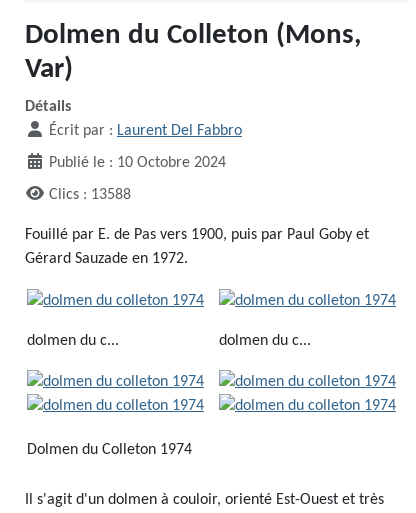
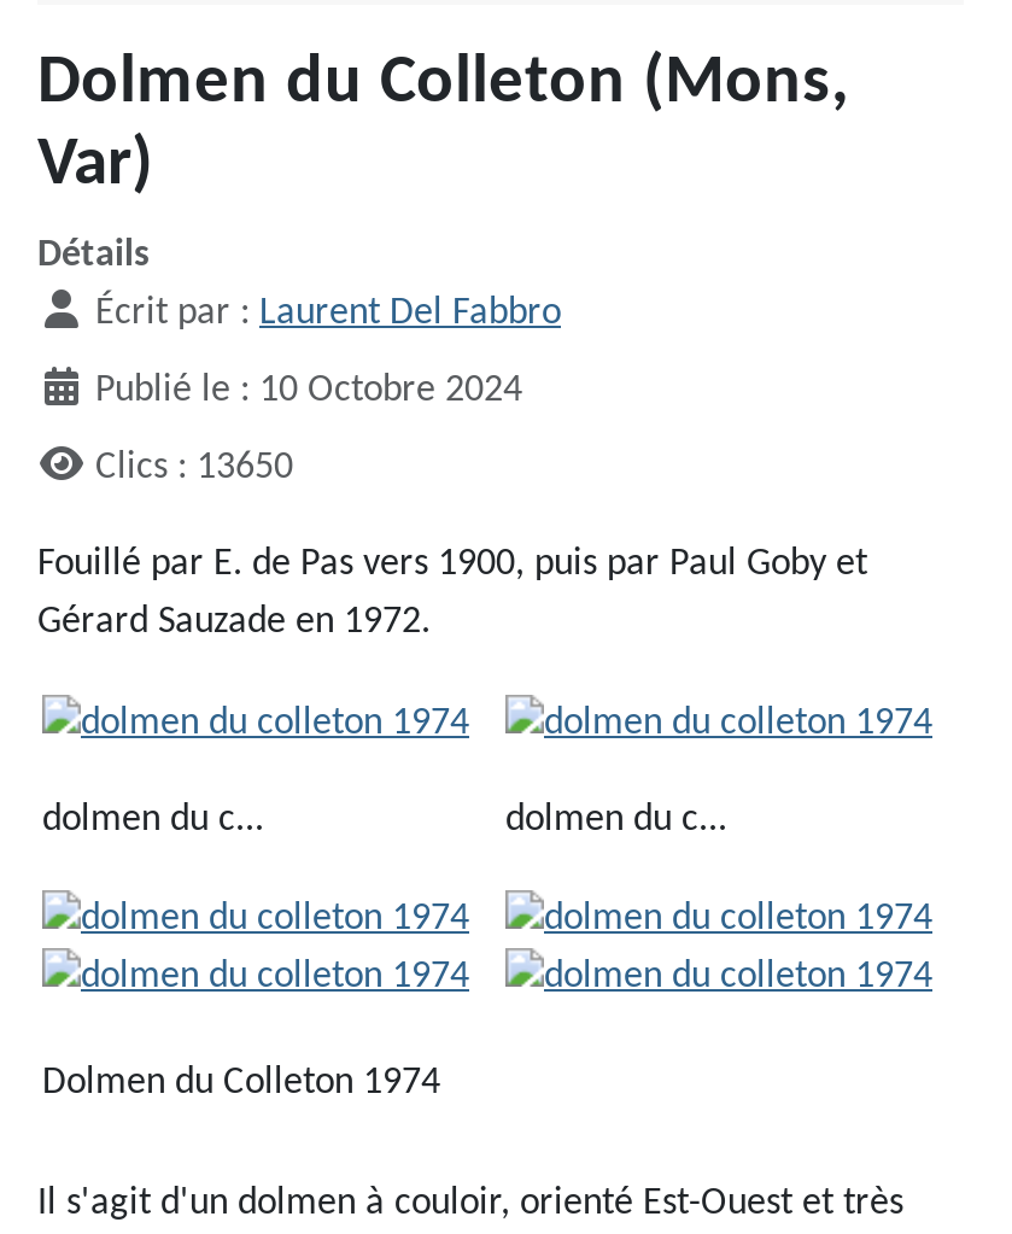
[49,187,131,203] Clics : 13588 -> [95,449,293,488] Clics : 13650

